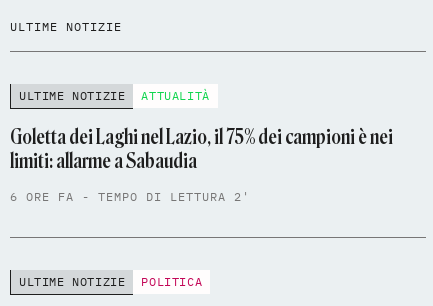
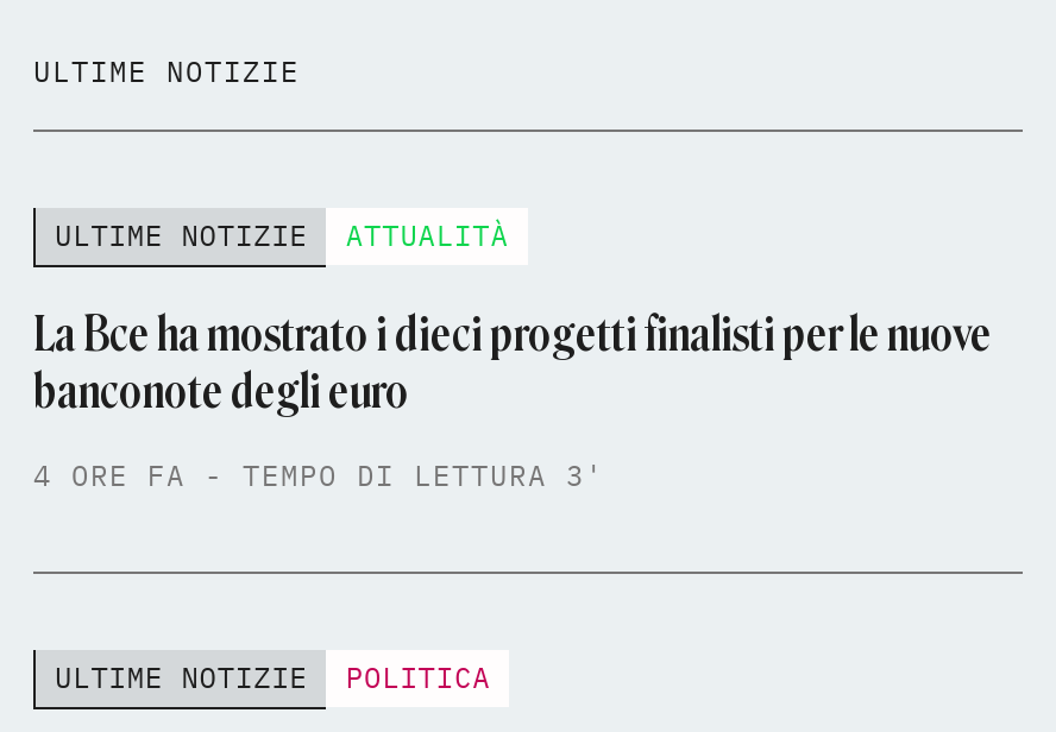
[10,125,393,173] Goletta dei Laghi nel Lazio, il 75% dei campioni è nei | limiti: allarme a Sabaudia -> [33,305,992,419] La Bce ha mostrato i dieci progetti finalisti per le nuove | banconote degli euro
[10,189,250,204] 6 ORE FA - TEMPO DI LETTURA 2' -> [33,457,604,493] 4 ORE FA - TEMPO DI LETTURA 3'

